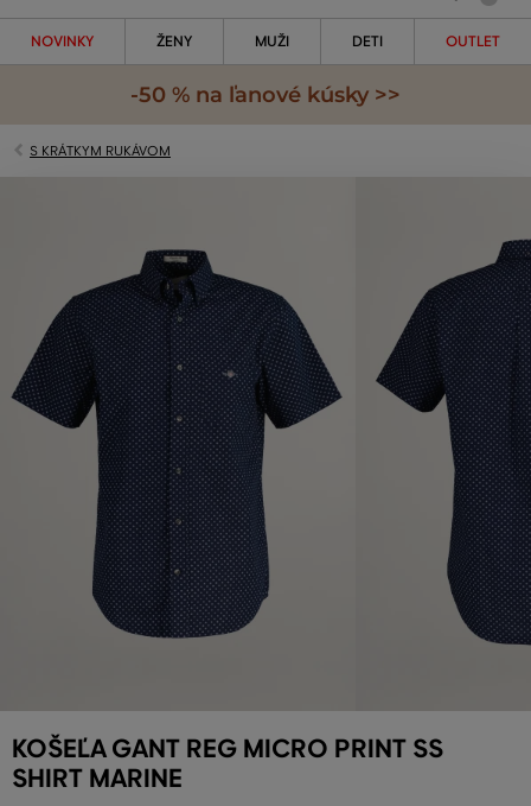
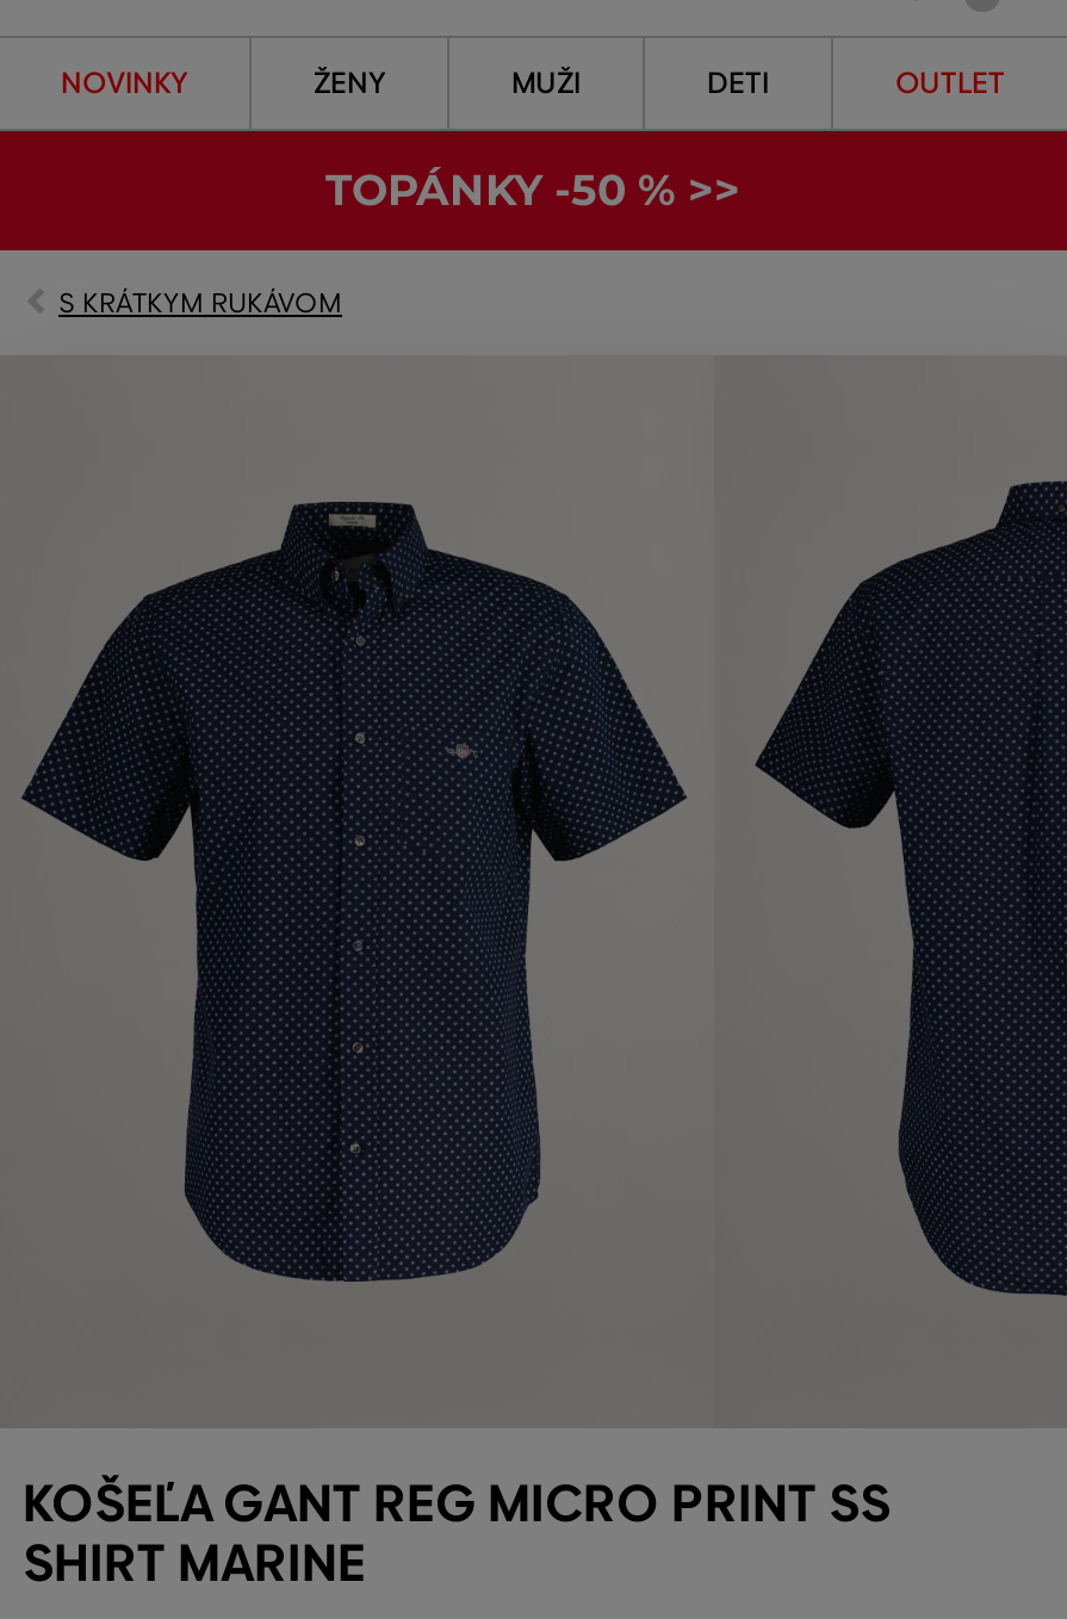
[130,82,401,108] -50 % na ľanové kúsky >> -> [325,165,740,217] TOPÁNKY -50 % >>

